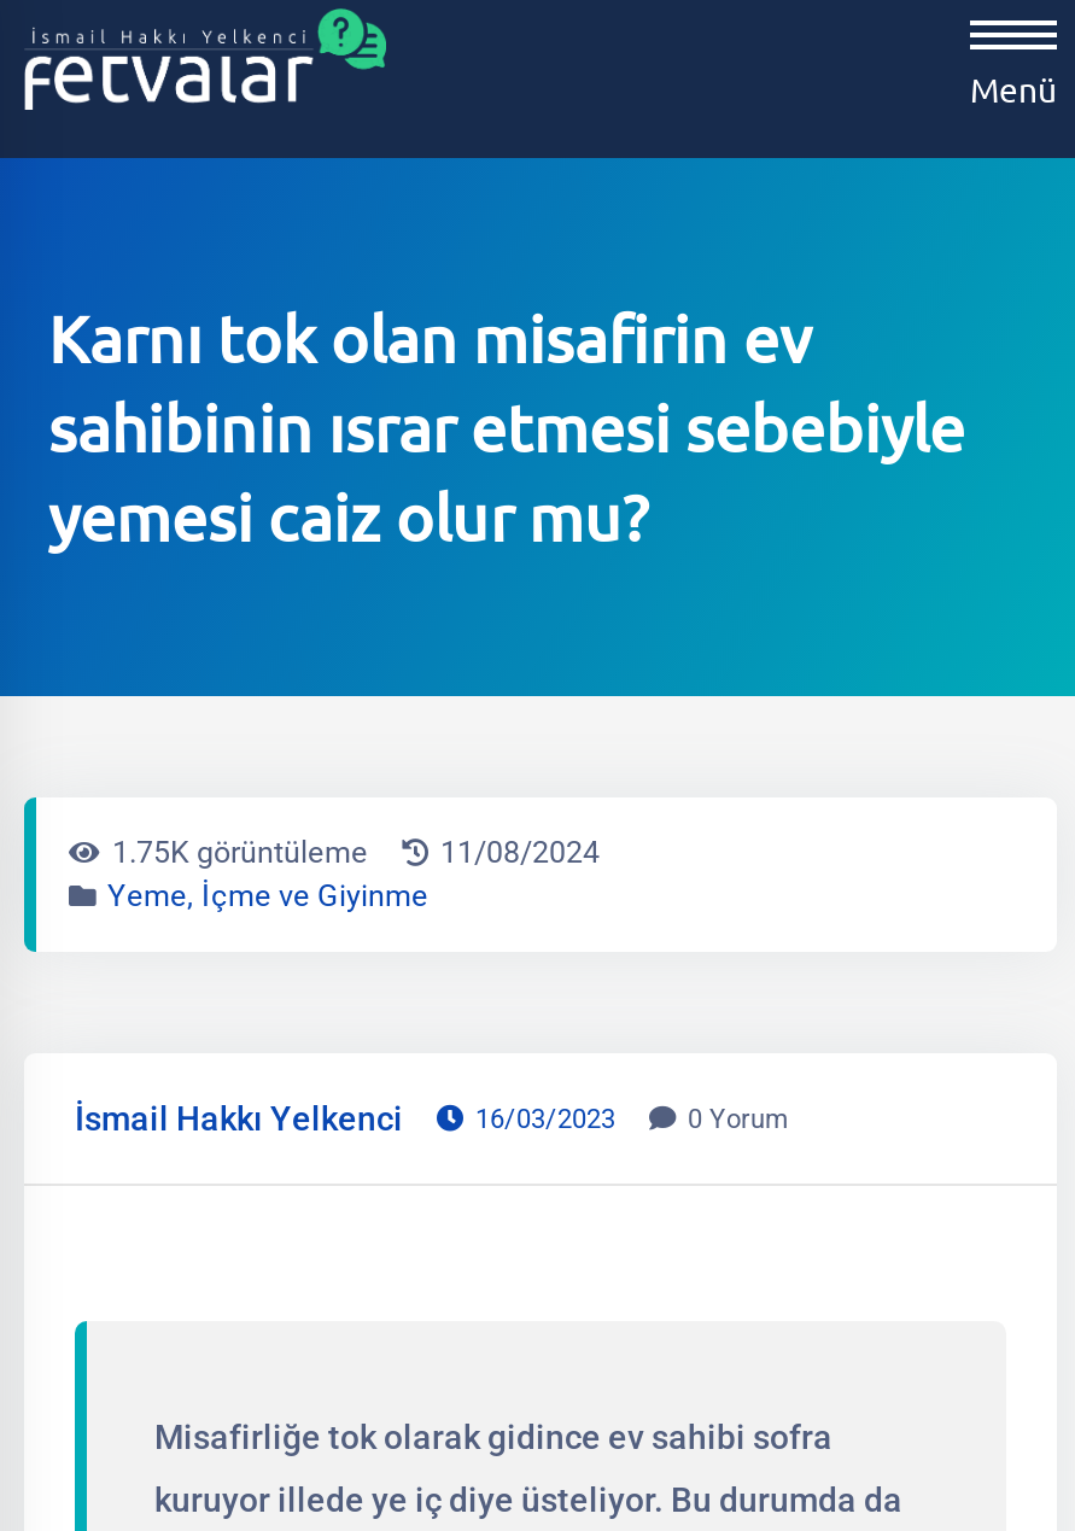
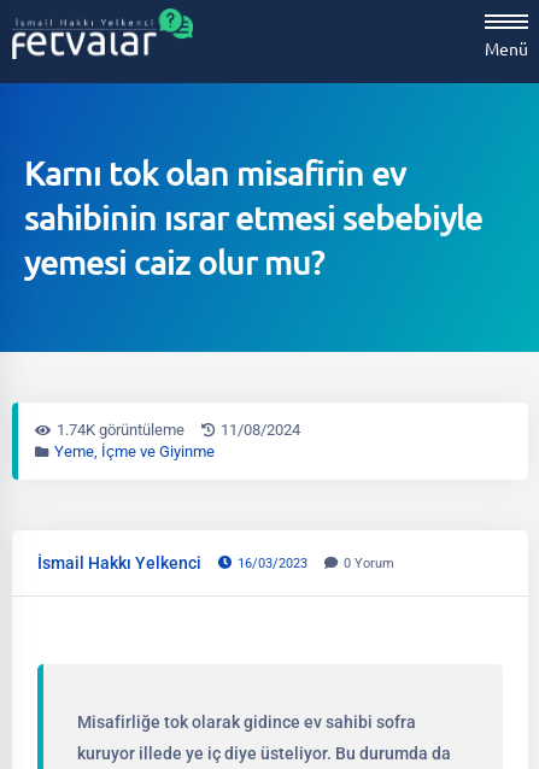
[112,834,368,870] 1.75K görüntüleme -> [56,421,184,439] 1.74K görüntüleme

